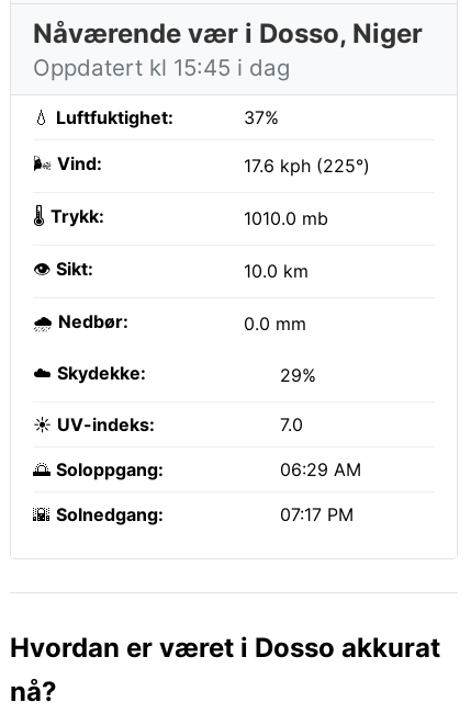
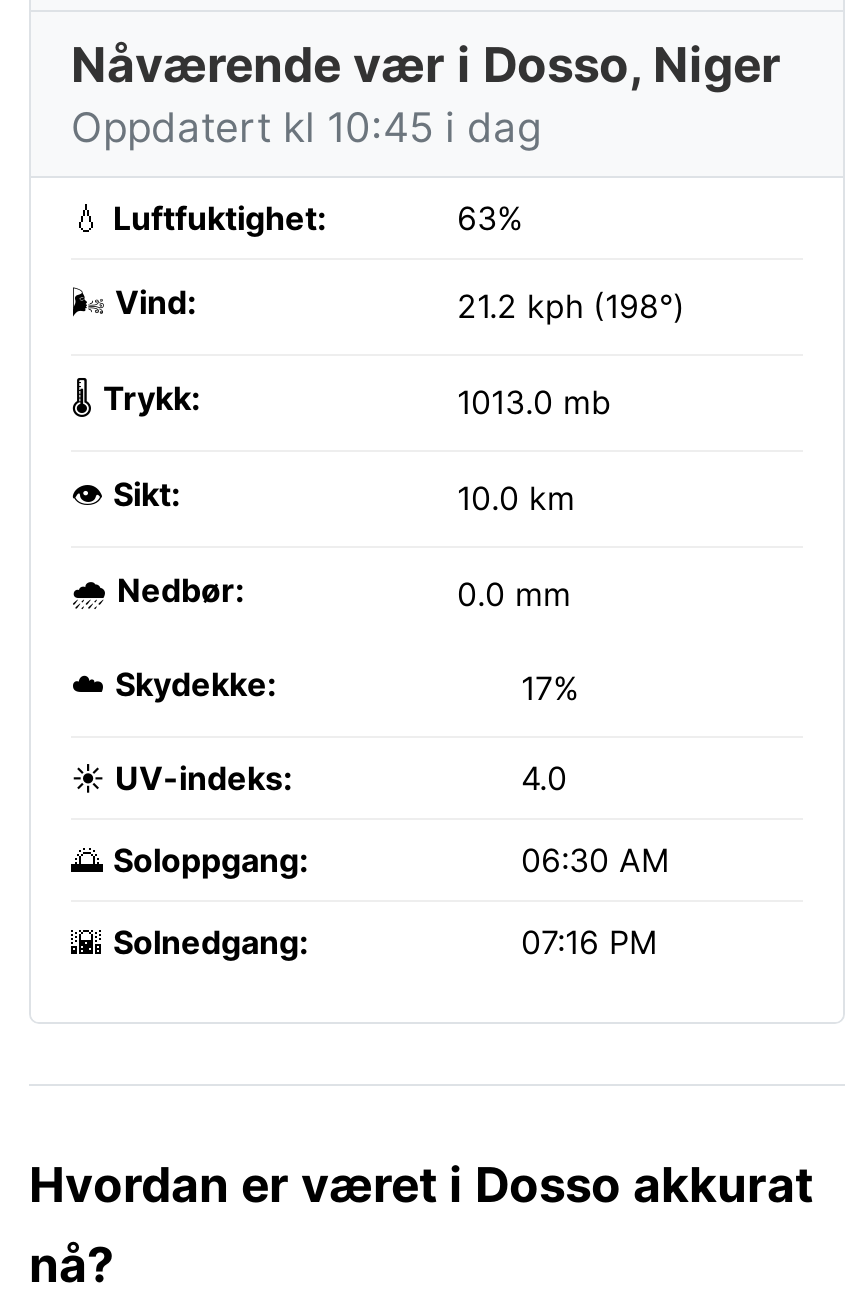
[33,54,290,81] Oppdatert kl 15:45 i dag -> [71,102,541,152] Oppdatert kl 10:45 i dag
[244,106,279,128] 37% -> [457,198,523,238] 63%
[244,155,370,177] 17.6 kph (225°) -> [457,286,685,326] 21.2 kph (198°)
[244,207,328,229] 1010.0 mb -> [457,382,611,422] 1013.0 mb
[280,364,316,386] 29% -> [521,668,579,708] 17%
[280,414,303,435] 7.0 -> [521,758,567,798] 4.0
[280,458,361,480] 06:29 AM -> [521,840,669,880] 06:30 AM
[280,503,354,525] 07:17 PM -> [521,922,657,962] 07:16 PM

